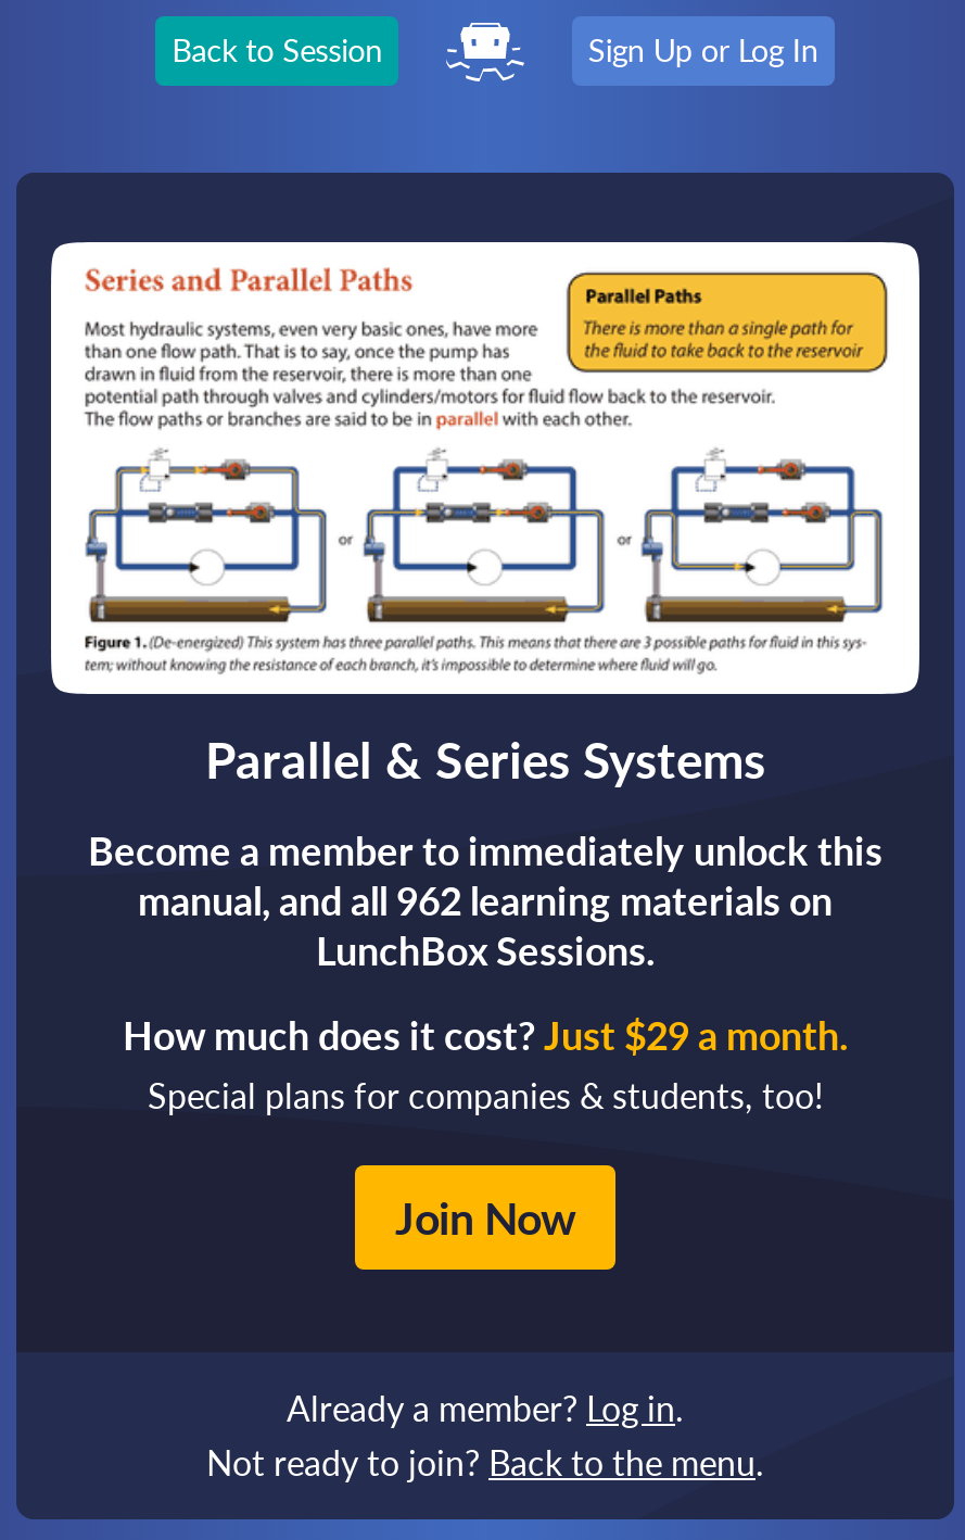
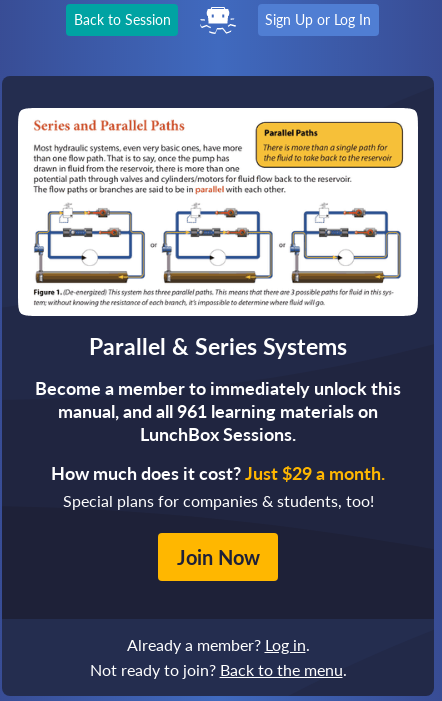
[138,877,833,925] manual, and all 962 learning materials on -> [58,400,378,422] manual, and all 961 learning materials on

